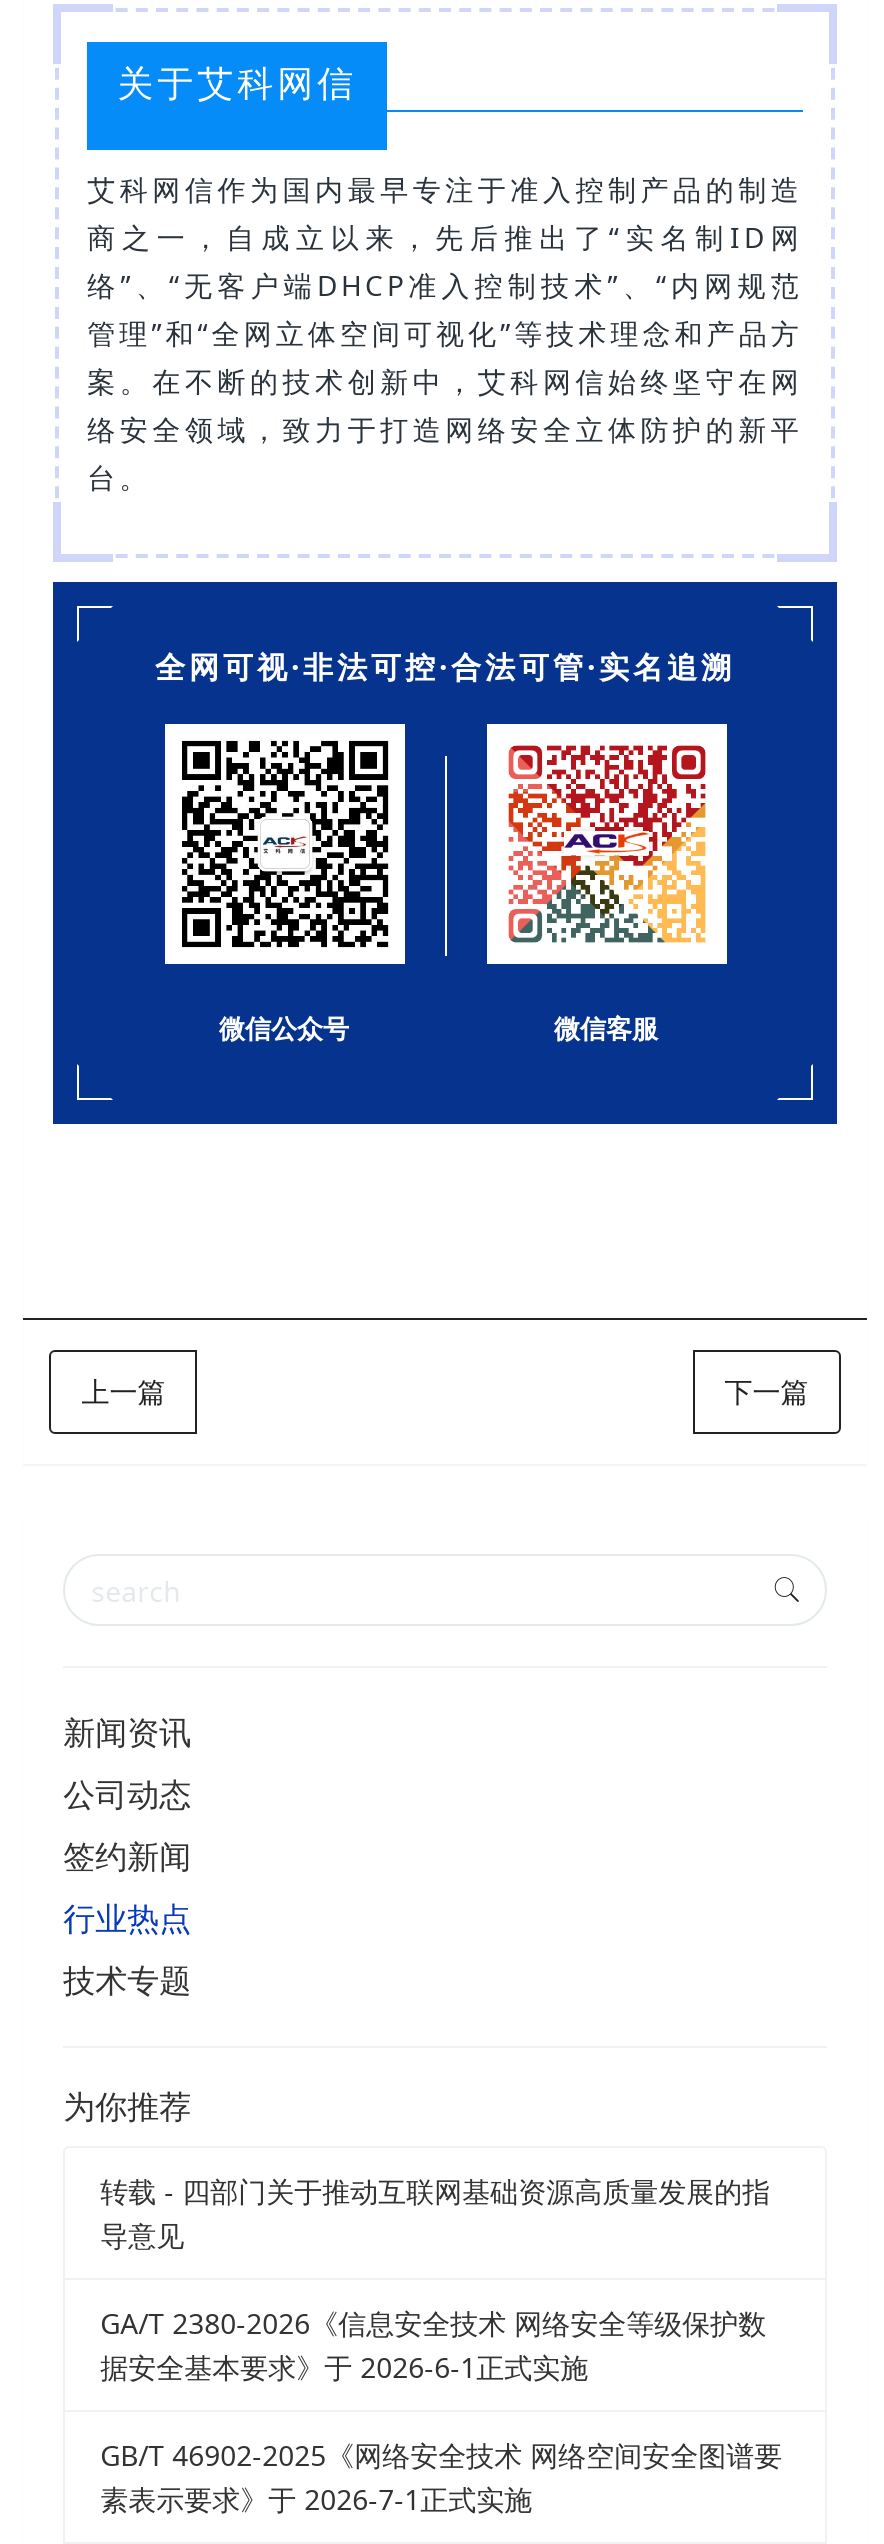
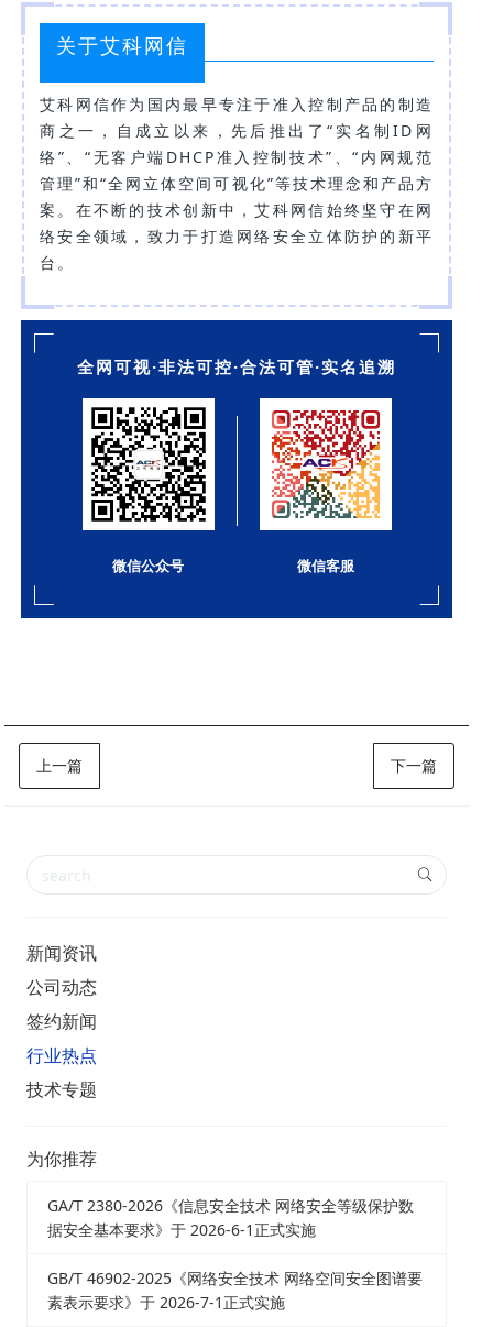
[100,2171,770,2253] 转载 - 四部门关于推动互联网基础资源高质量发展的指 | 导意见 -> none

